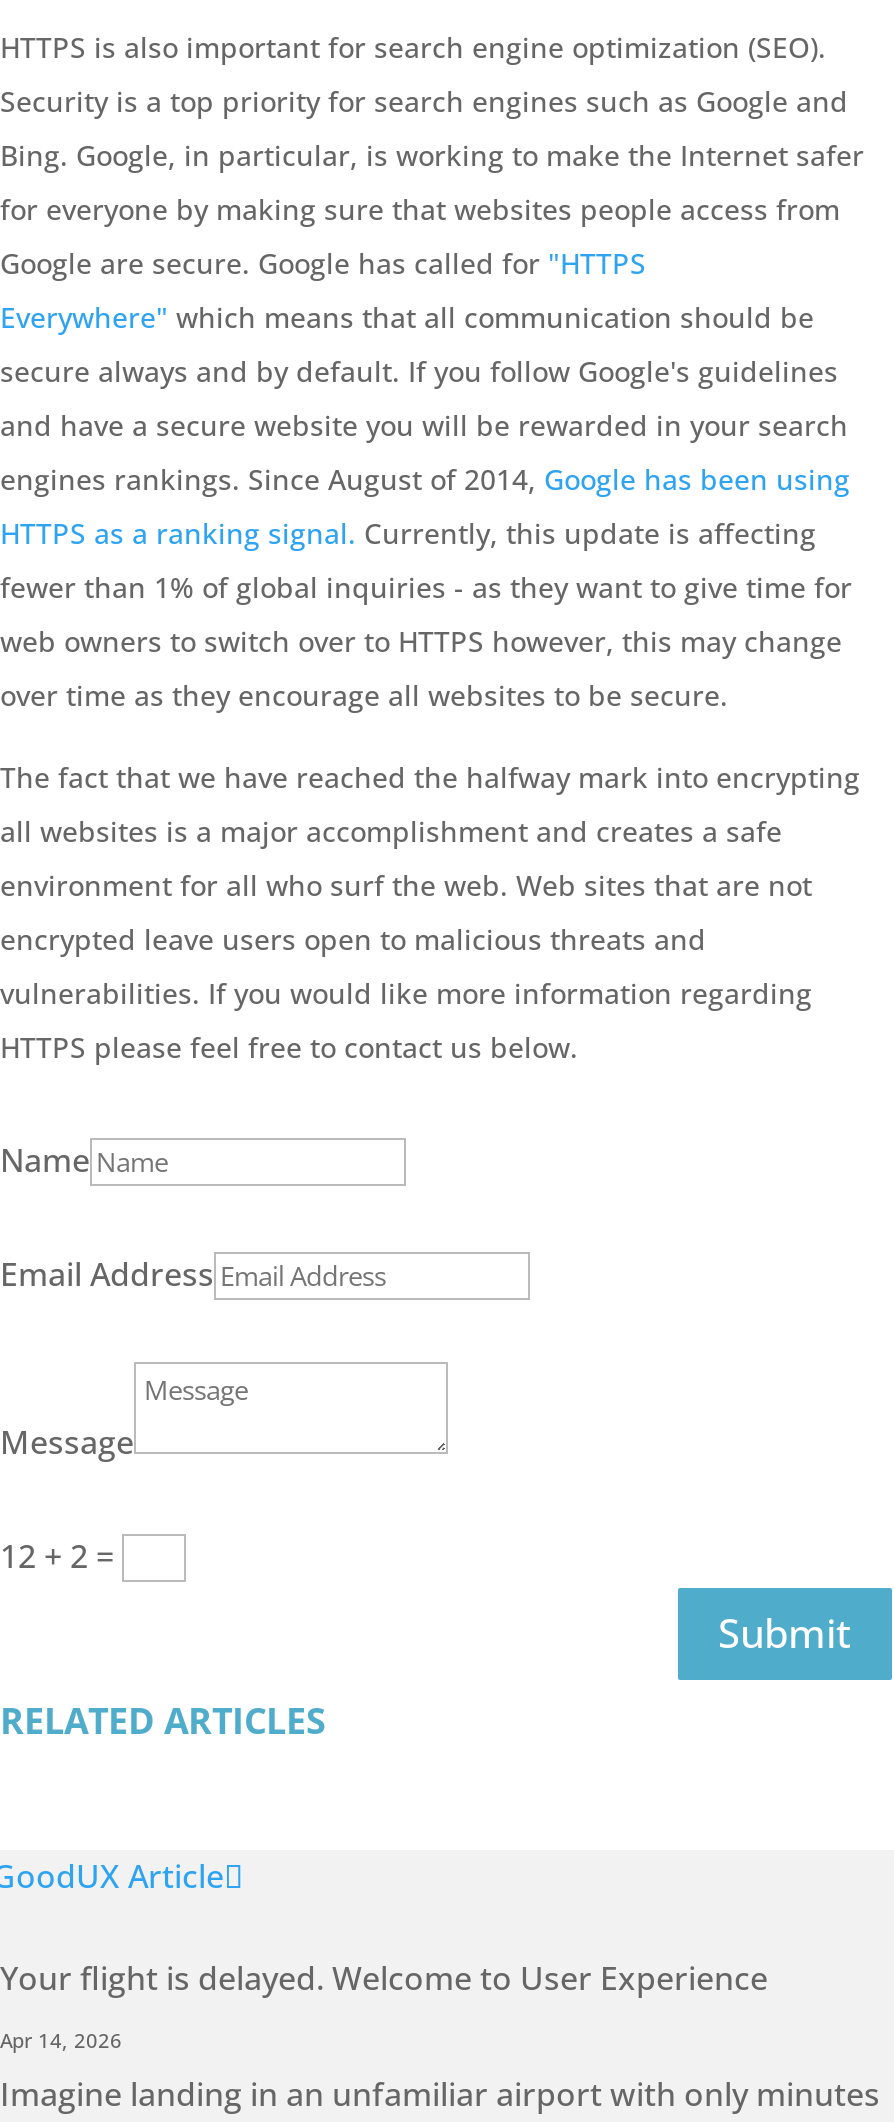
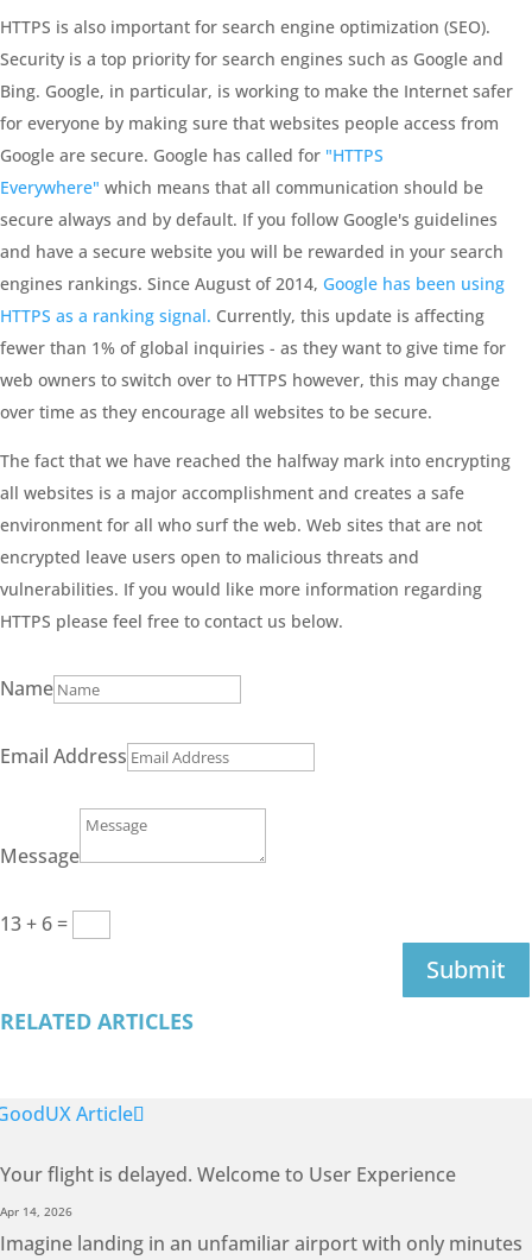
[0,1534,122,1578] 12 + 2 = -> [0,911,72,937] 13 + 6 =

